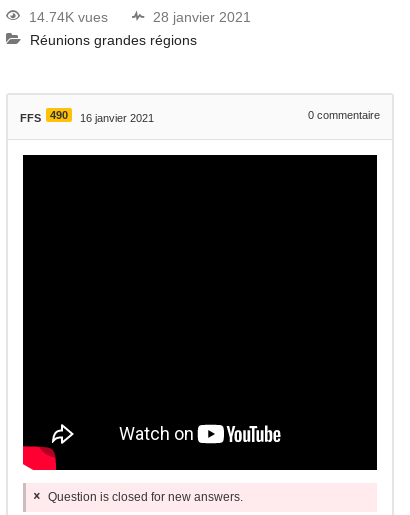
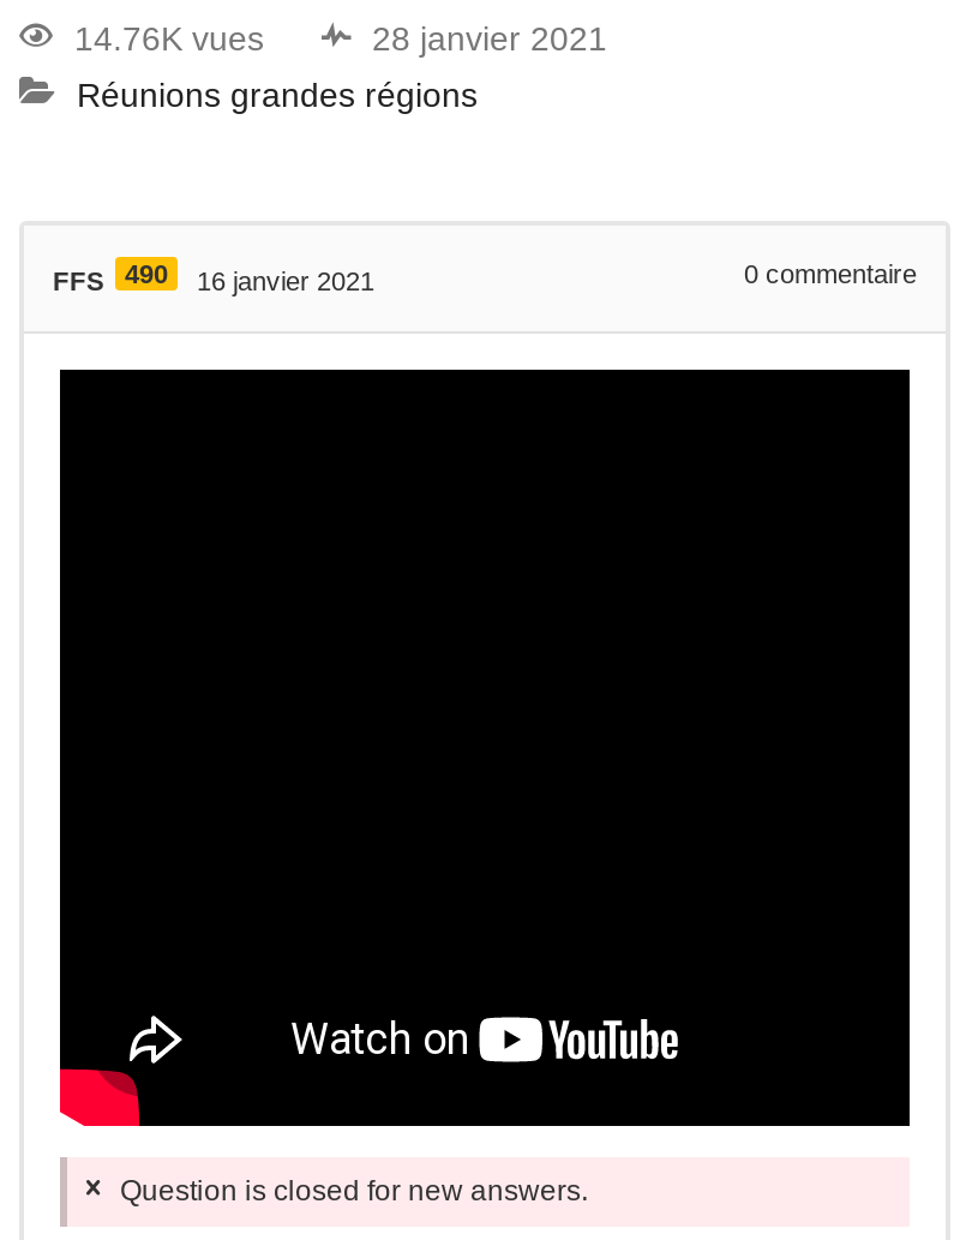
[29,9,108,25] 14.74K vues -> [74,19,264,57] 14.76K vues

